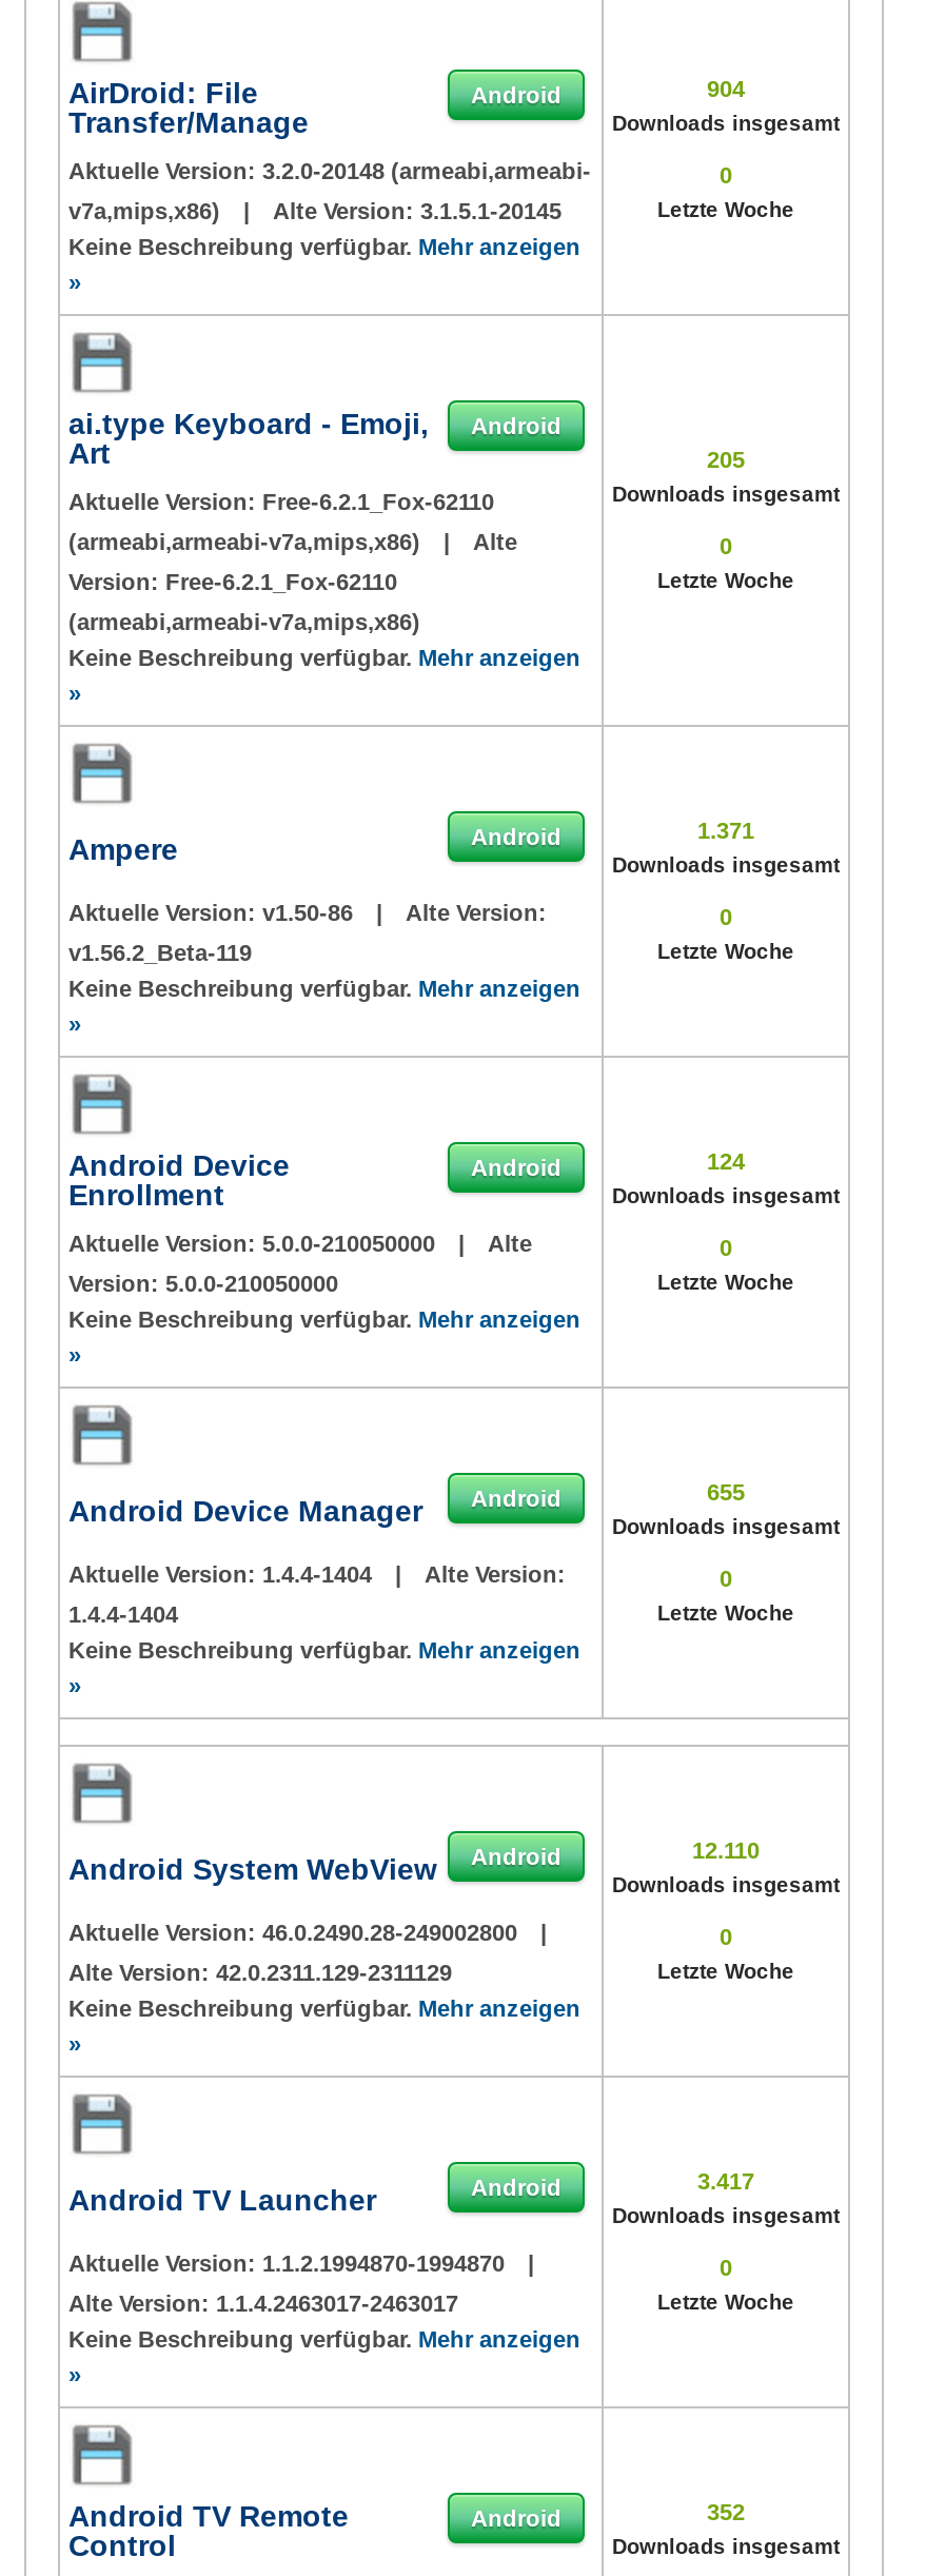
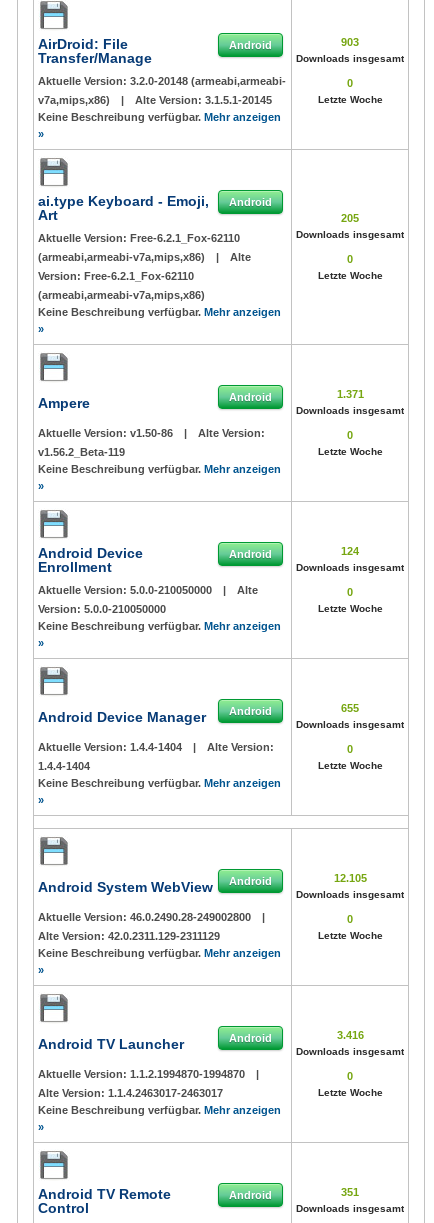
[707,76,745,101] 904 -> [341,36,359,48] 903
[692,1837,760,1863] 12.110 -> [333,872,366,884] 12.105
[697,2168,754,2194] 3.417 -> [336,1029,363,1041] 3.416
[707,2499,745,2524] 352 -> [341,1186,359,1198] 351

